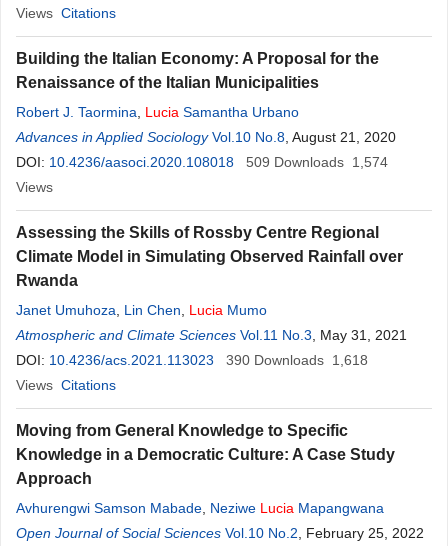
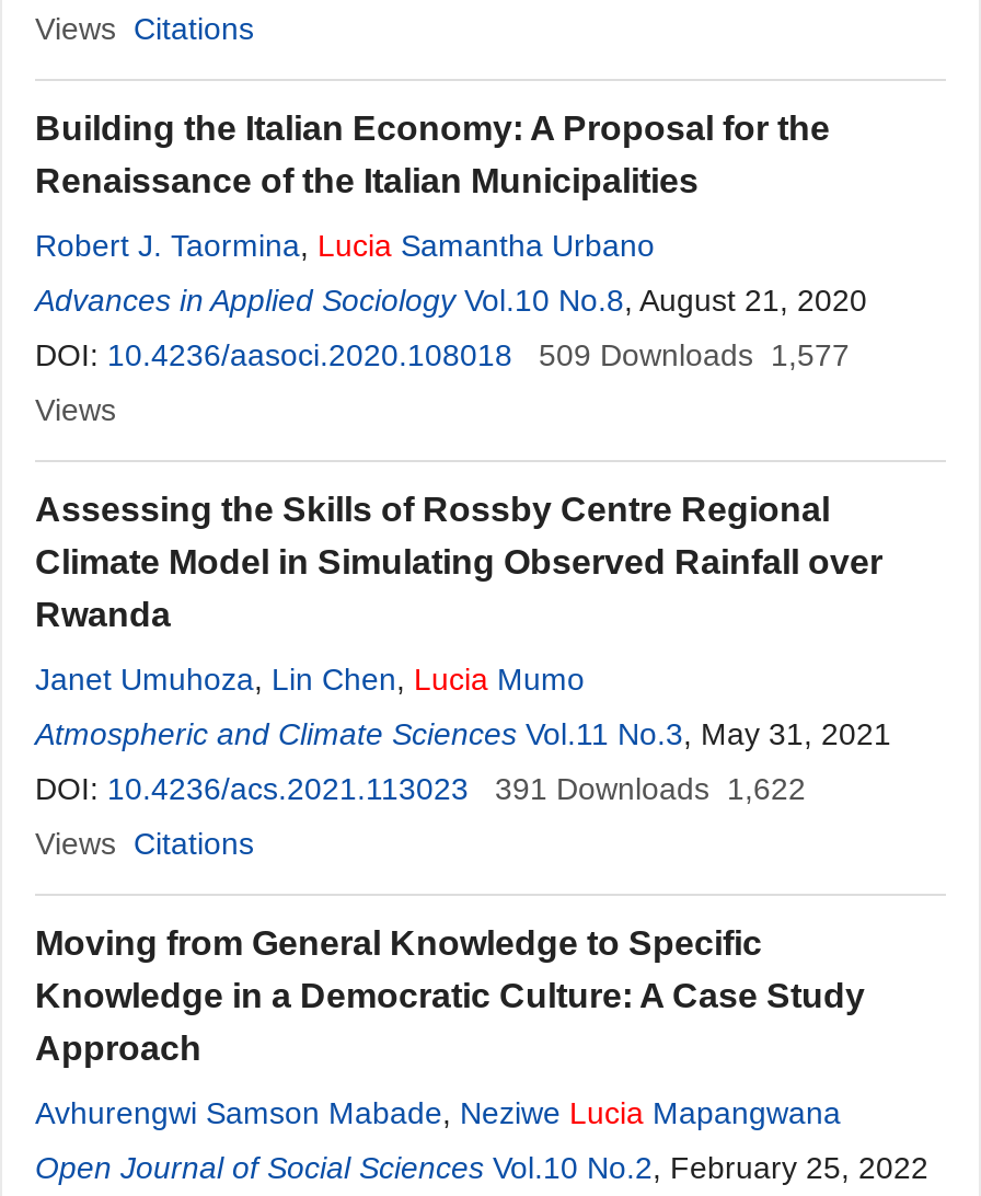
[16,154,388,170] DOI: 10.4236/aasoci.2020.108018 509 Downloads 1,574 -> [35,337,850,372] DOI: 10.4236/aasoci.2020.108018 509 Downloads 1,577
[16,352,368,368] DOI: 10.4236/acs.2021.113023 390 Downloads 1,618 -> [35,771,806,806] DOI: 10.4236/acs.2021.113023 391 Downloads 1,622

